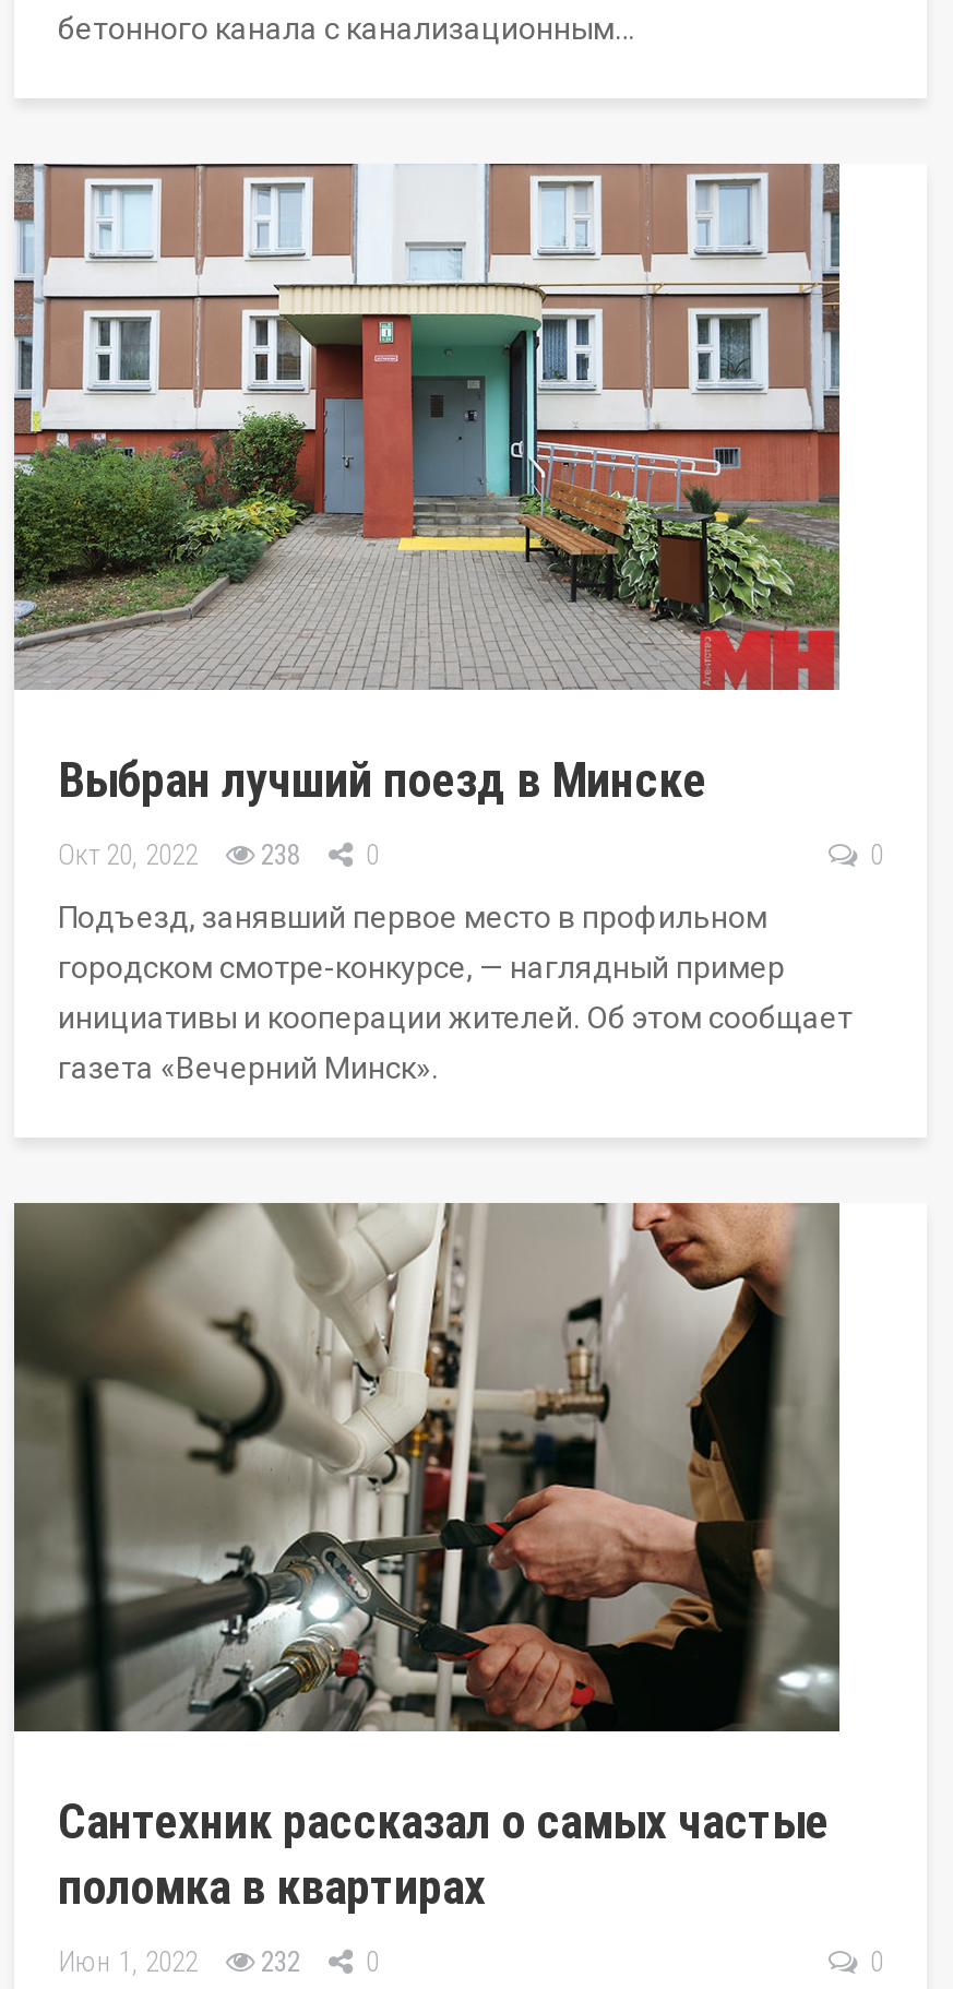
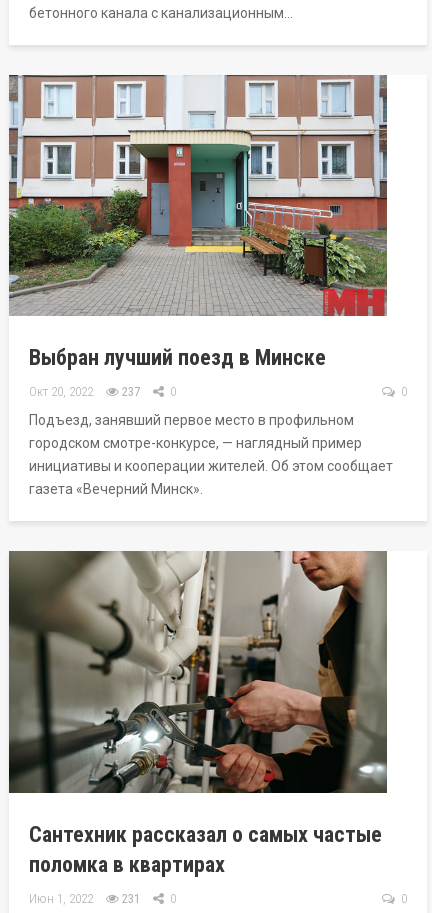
[58,839,379,872] Окт 20, 2022 238 0 -> [29,384,176,399] Окт 20, 2022 237 0
[58,1946,379,1979] Июн 1, 2022 232 0 -> [29,891,176,906] Июн 1, 2022 231 0

